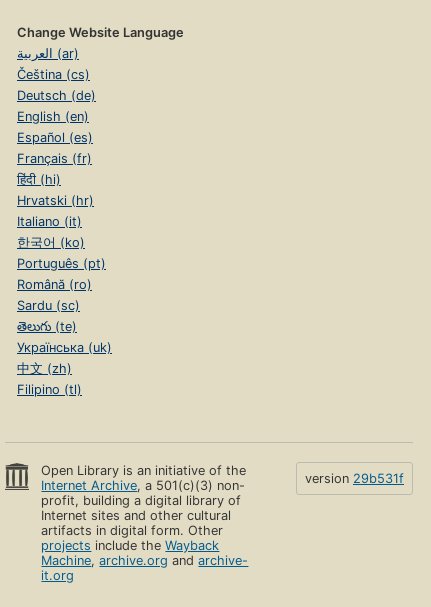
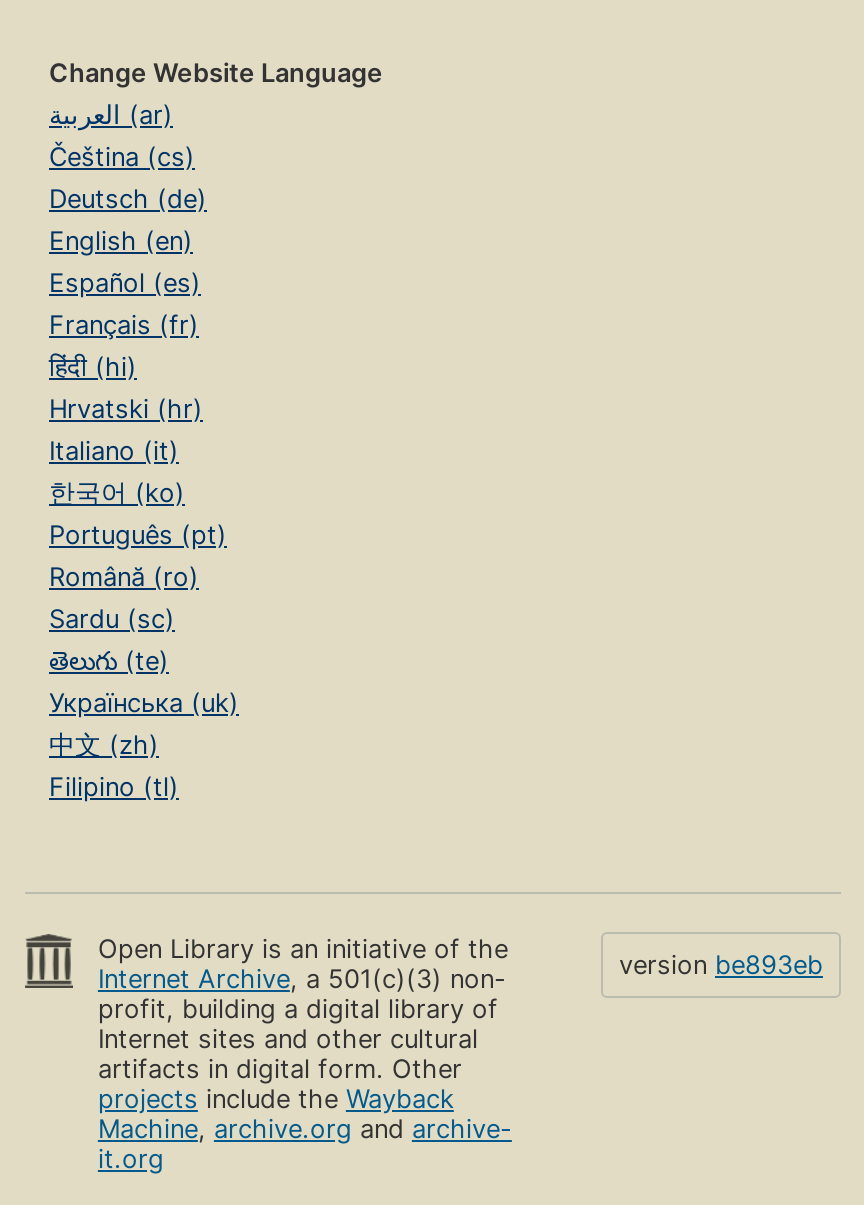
[305,471,404,486] version 29b531f -> [619,949,823,979] version be893eb

